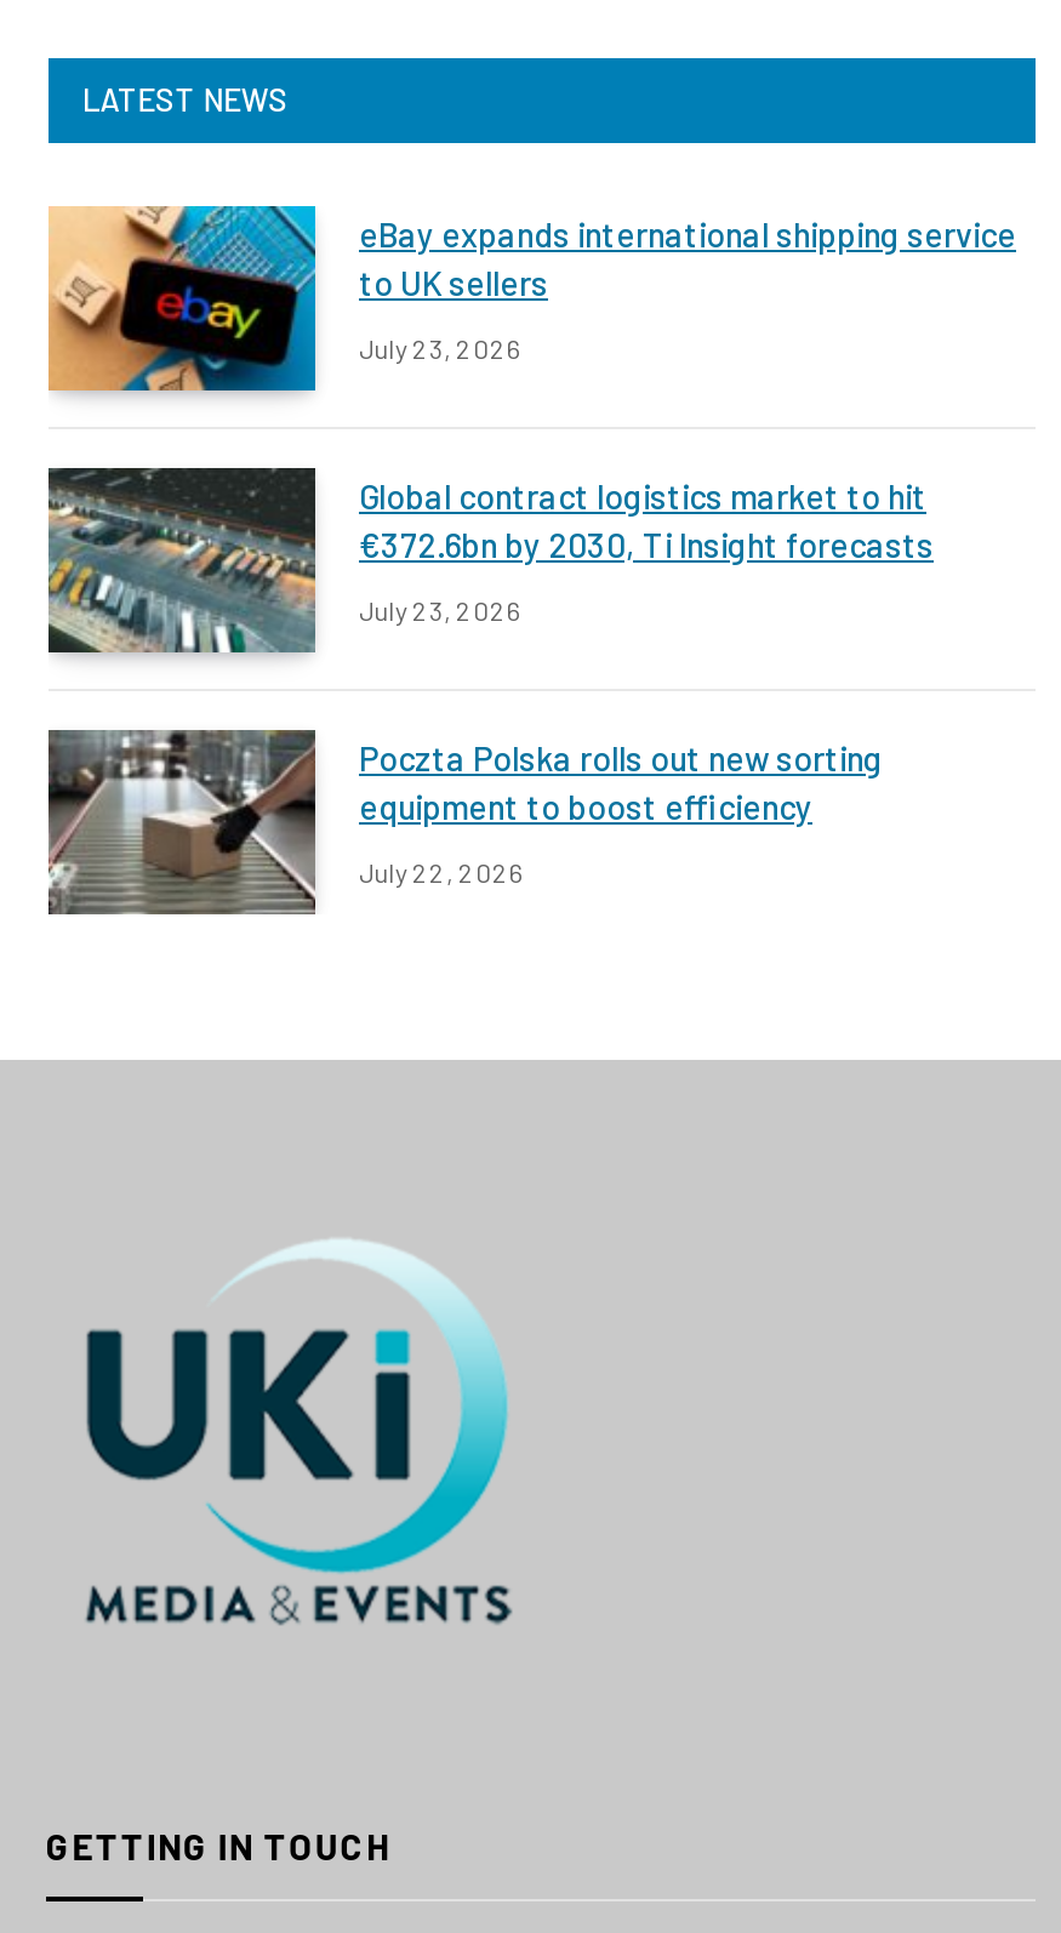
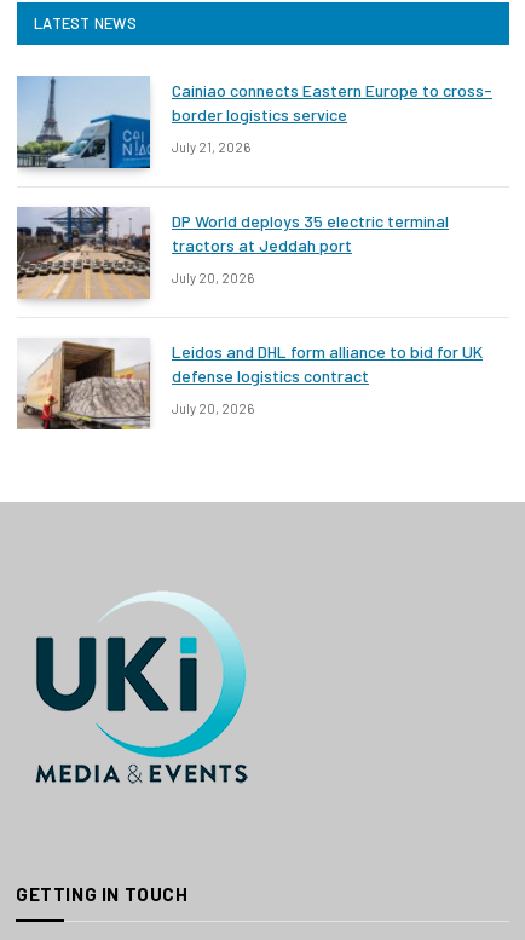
[46,206,1016,393] [image] | eBay expands international shipping service | to UK sellers -> [16,75,492,169] [image] | Cainiao connects Eastern Europe to cross- | border logistics service
[359,333,521,364] July 23, 2026 -> [172,139,250,155] July 21, 2026
[46,466,934,655] [image] | Global contract logistics market to hit | €372.6bn by 2030, Ti Insight forecasts -> [16,207,449,299] [image] | DP World deploys 35 electric terminal | tractors at Jeddah port
[359,594,521,626] July 23, 2026 -> [172,270,254,286] July 20, 2026
[46,728,883,914] [image] | Poczta Polska rolls out new sorting | equipment to boost efficiency -> [17,338,483,429] [image] | Leidos and DHL form alliance to bid for UK | defense logistics contract
[359,856,524,888] July 22, 2026 -> [172,401,254,416] July 20, 2026

